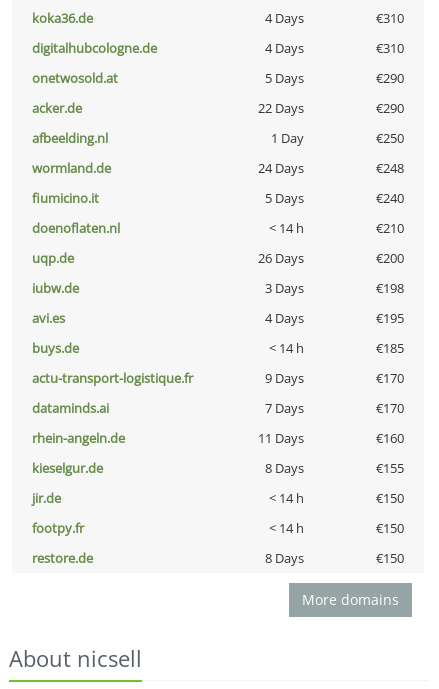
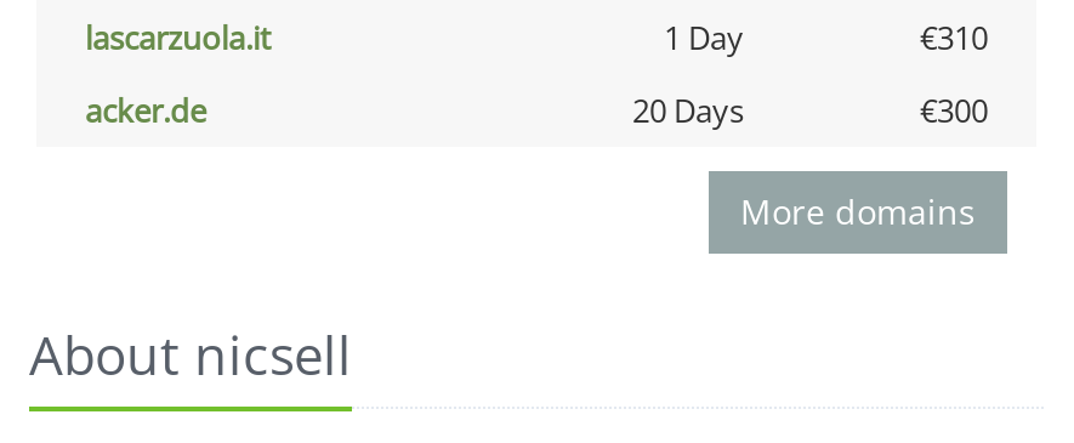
[32,9,303,27] koka36.de | 4 Days -> [85,16,744,60] lascarzuola.it | 1 Day
[32,39,404,87] digitalhubcologne.de | 4 Days | €310 | onetwosold.at | 5 Days | €290 -> none
[32,99,404,567] 22 Days | €290 | afbeelding.nl | 1 Day | €250 | wormland.de | 24 Days | €248 | fiumicino.it | 5 Days | €240 | doenoflaten.nl | < 14 h | €210 | uqp.de | 26 Days | €200 | iubw.de | 3 Days | €198 | avi.es | 4 Days | €195 | buys.de | < 14 h | €185 | actu-transport-logistique.fr | 9 Days | €170 | dataminds.ai | 7 Days | €170 | rhein-angeln.de | 11 Days | €160 | kieselgur.de | 8 Days | €155 | jir.de | < 14 h | €150 | footpy.fr | < 14 h | €150 | restore.de | 8 Days | €150 -> [632,89,988,133] 20 Days | €300

